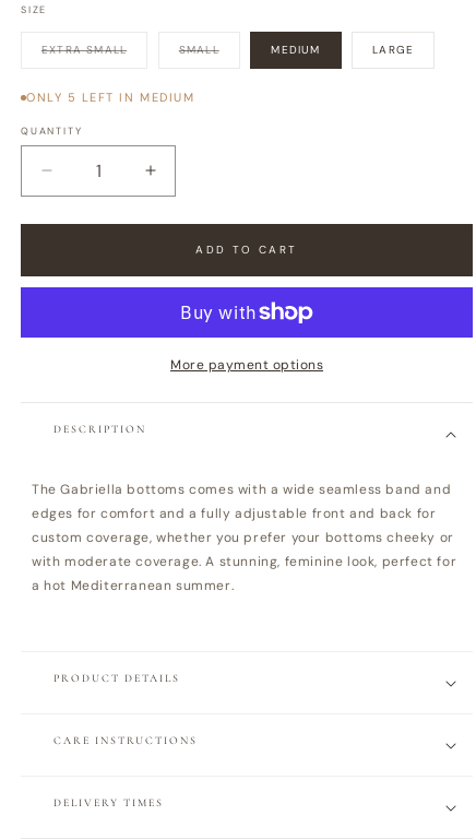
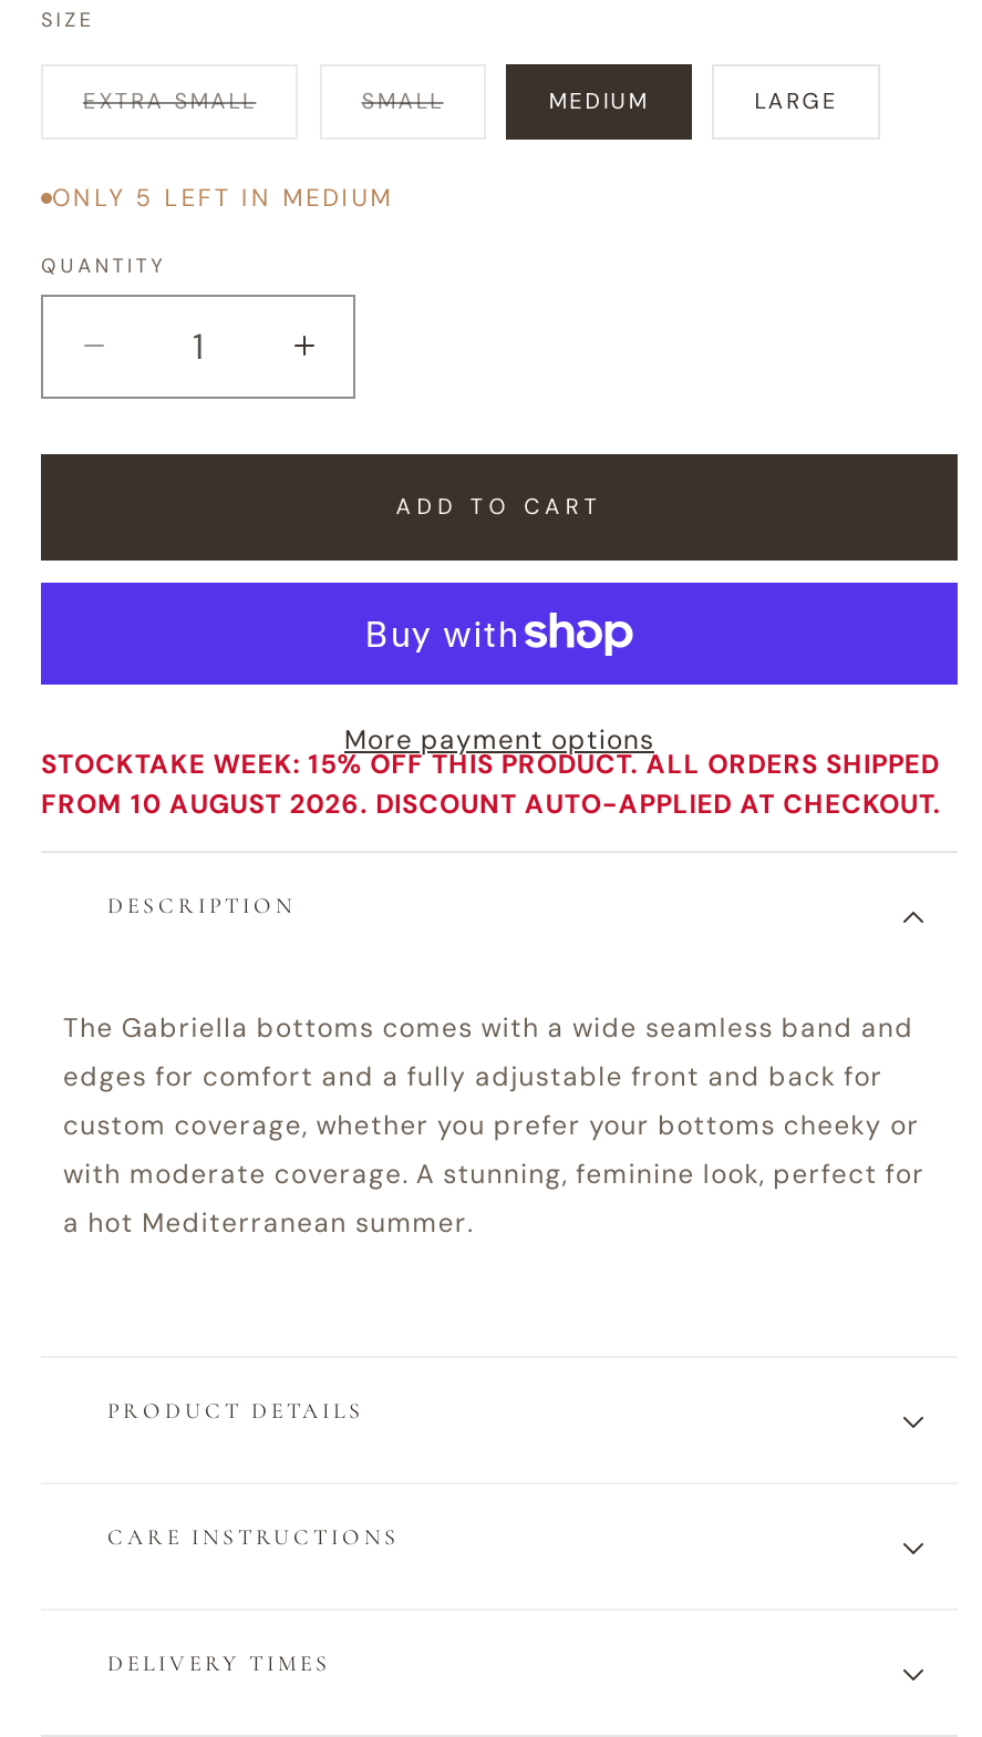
none -> [41,746,941,821] STOCKTAKE WEEK: 15% OFF THIS PRODUCT. ALL ORDERS SHIPPED | FROM 10 AUGUST 2026. DISCOUNT AUTO-APPLIED AT CHECKOUT.

